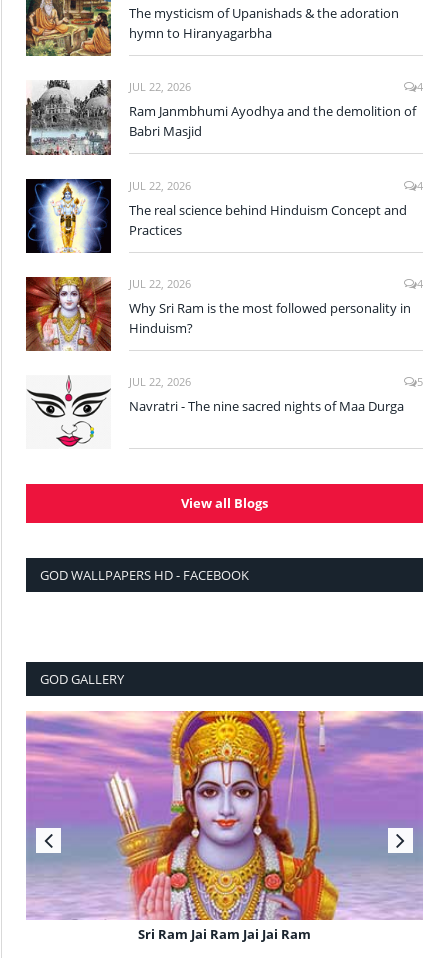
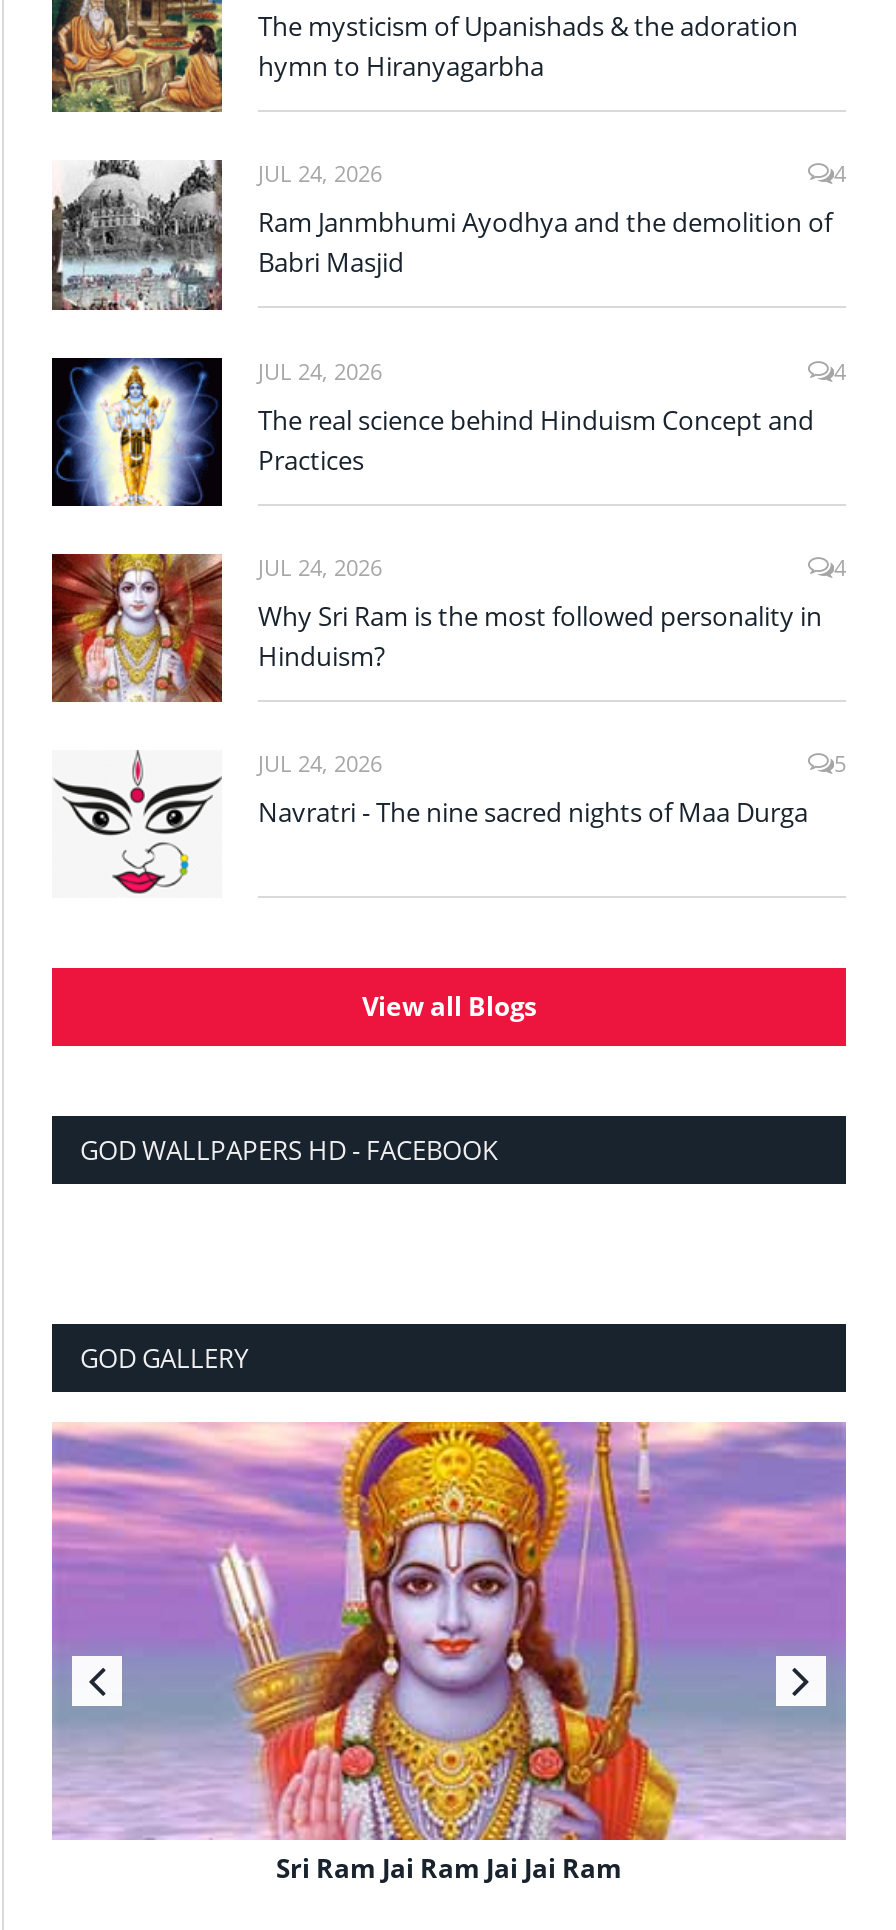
[129,79,191,94] JUL 22, 2026 -> [258,159,382,189] JUL 24, 2026
[129,178,191,193] JUL 22, 2026 -> [258,355,382,385] JUL 24, 2026
[129,276,191,291] JUL 22, 2026 -> [258,552,382,582] JUL 24, 2026
[129,374,191,389] JUL 22, 2026 -> [258,748,382,778] JUL 24, 2026

